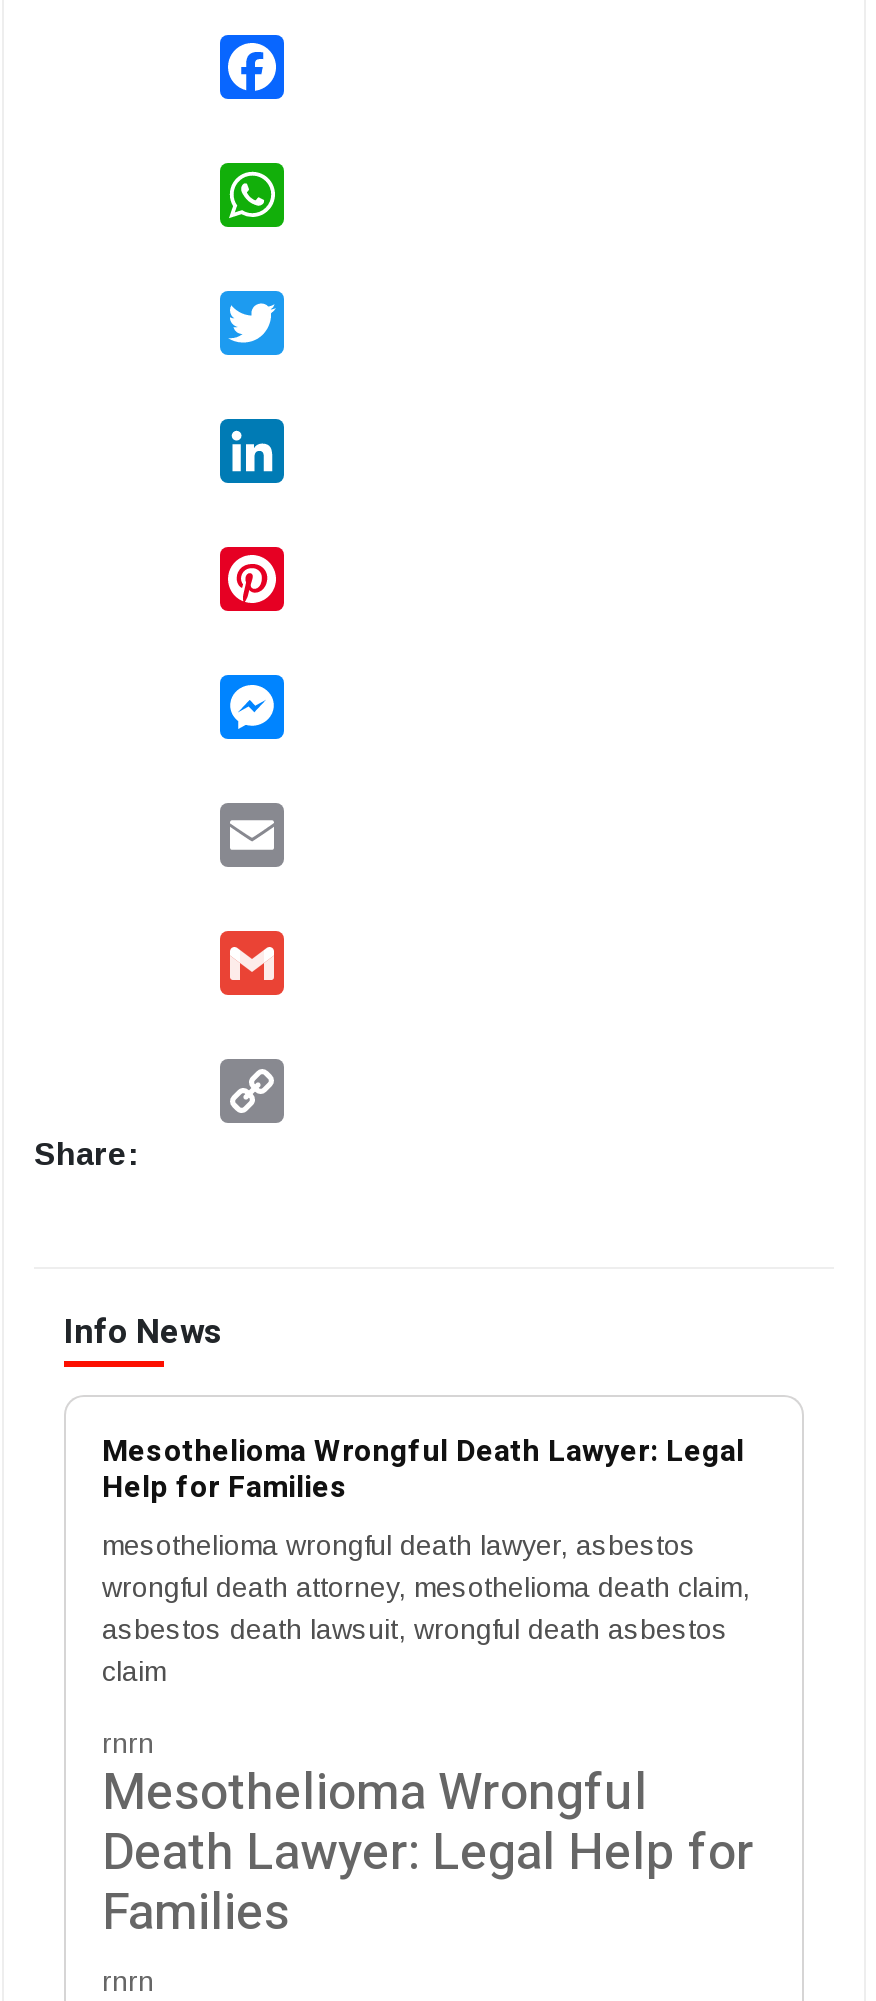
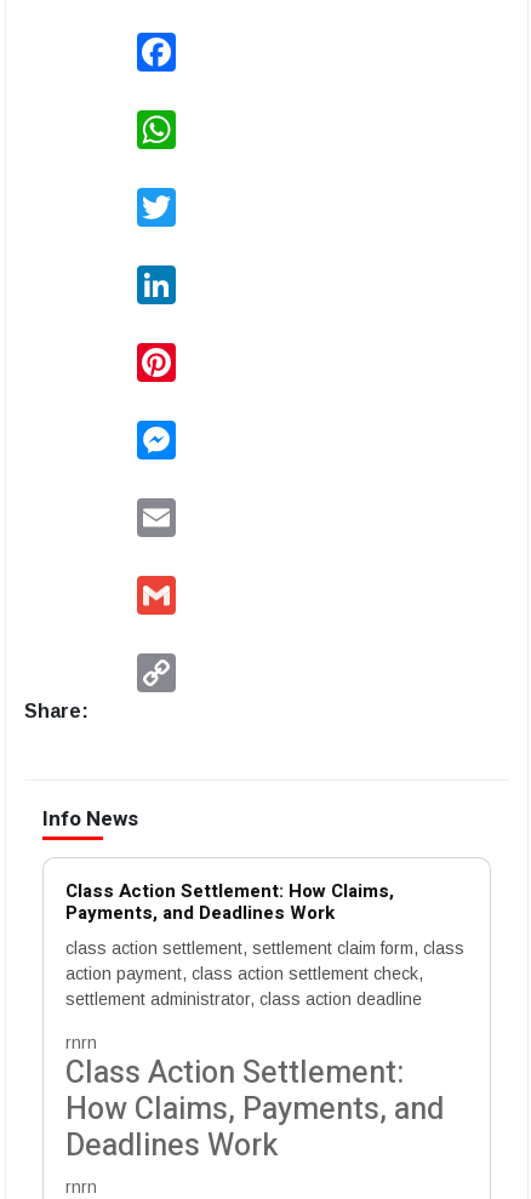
[102,1428,744,1508] Mesothelioma Wrongful Death Lawyer: Legal | Help for Families -> [65,877,394,926] Class Action Settlement: How Claims, | Payments, and Deadlines Work
[102,1528,750,1686] mesothelioma wrongful death lawyer, asbestos | wrongful death attorney, mesothelioma death claim, | asbestos death lawsuit, wrongful death asbestos | claim -> [65,938,464,1008] class action settlement, settlement claim form, class | action payment, class action settlement check, | settlement administrator, class action deadline
[102,1756,754,1950] Mesothelioma Wrongful | Death Lawyer: Legal Help for | Families -> [65,1051,444,1168] Class Action Settlement: | How Claims, Payments, and | Deadlines Work

